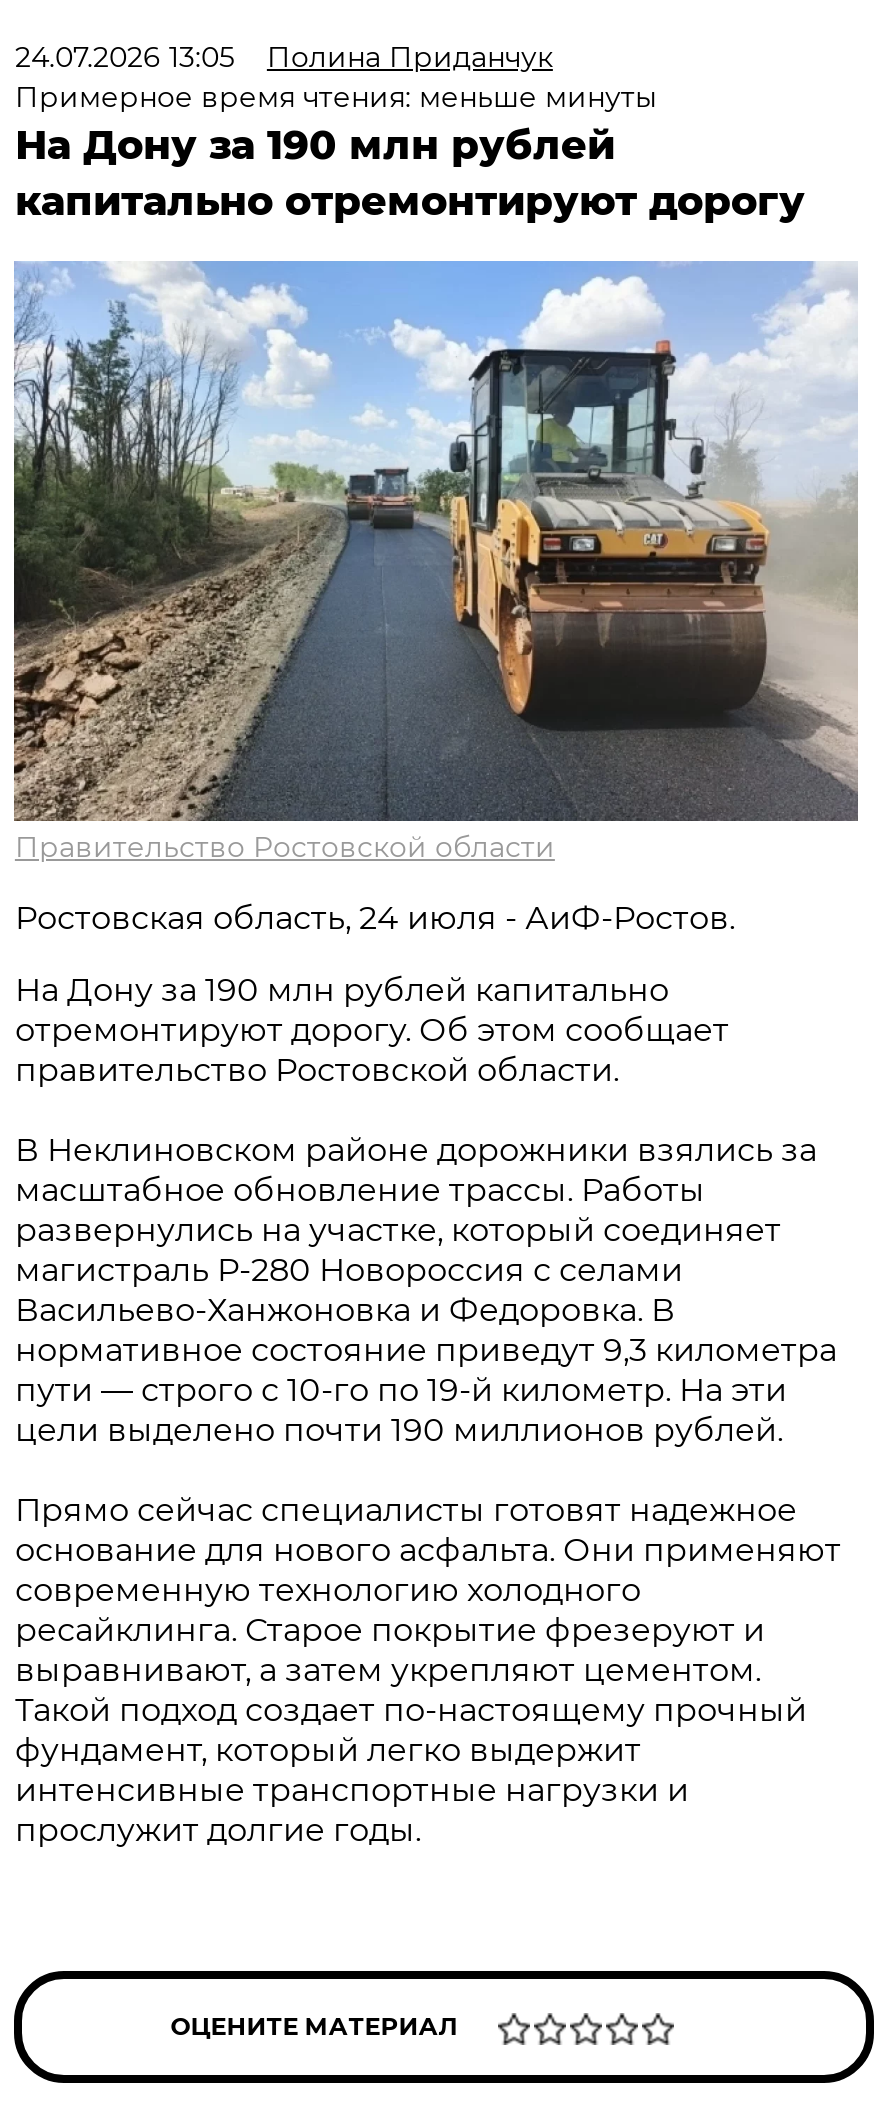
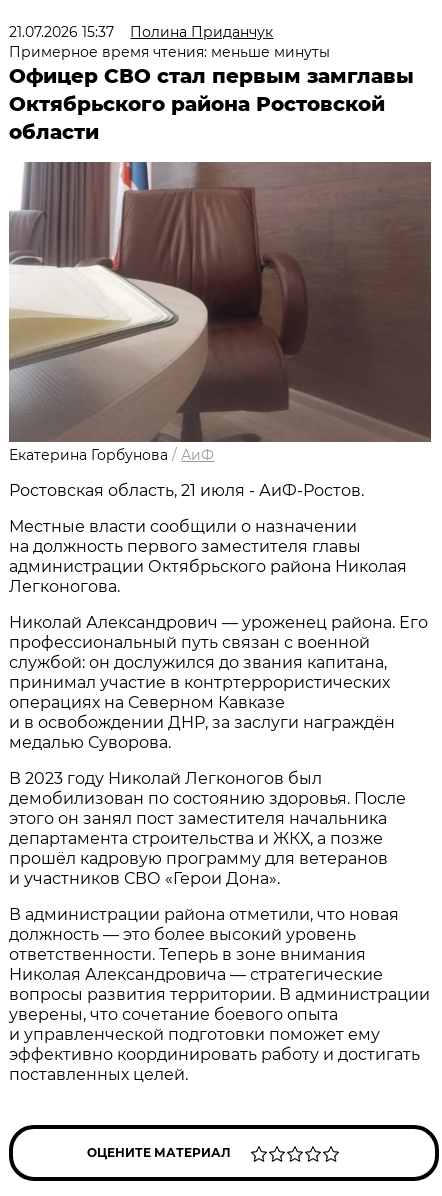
[15,39,553,75] 24.07.2026 13:05 Полина Приданчук -> [9,23,273,41] 21.07.2026 15:37 Полина Приданчук
[15,121,805,225] На Дону за 190 млн рублей | капитально отремонтируют дорогу -> [9,64,414,144] Офицер СВО стал первым замглавы | Октябрьского района Ростовской | области
[14,259,858,1849] [image] | Правительство Ростовской области | Ростовская область, 24 июля - АиФ-Ростов. | На Дону за 190 млн рублей капитально | отремонтируют дорогу. Об этом сообщает | правительство Ростовской области. | В Неклиновском районе дорожники взялись за | масштабное обновление трассы. Работы | развернулись на участке, который соединяет | магистраль Р-280 Новороссия с селами | Васильево-Ханжоновка и Федоровка. В | нормативное состояние приведут 9,3 километра | пути — строго с 10-го по 19-й километр. На эти | цели выделено почти 190 миллионов рублей. | Прямо сейчас специалисты готовят надежное | основание для нового асфальта. Они применяют | современную технологию холодного | ресайклинга. Старое покрытие фрезеруют и | выравнивают, а затем укрепляют цементом. | Такой подход создает по-настоящему прочный | фундамент, который легко выдержит | интенсивные транспортные нагрузки и | прослужит долгие годы. -> [9,161,432,1084] [image] | Екатерина Горбунова / АиФ | Ростовская область, 21 июля - АиФ-Ростов. | Местные власти сообщили о назначении | на должность первого заместителя главы | администрации Октябрьского района Николая | Легконогова. | Николай Александрович — уроженец района. Его | профессиональный путь связан с военной | службой: он дослужился до звания капитана, | принимал участие в контртеррористических | операциях на Северном Кавказе | и в освобождении ДНР, за заслуги награждён | медалью Суворова. | В 2023 году Николай Легконогов был | демобилизован по состоянию здоровья. После | этого он занял пост заместителя начальника | департамента строительства и ЖКХ, а позже | прошёл кадровую программу для ветеранов | и участников СВО «Герои Дона». | В администрации района отметили, что новая | должность — это более высокий уровень | ответственности. Теперь в зоне внимания | Николая Александровича — стратегические | вопросы развития территории. В администрации | уверены, что сочетание боевого опыта | и управленческой подготовки поможет ему | эффективно координировать работу и достигать | поставленных целей.

